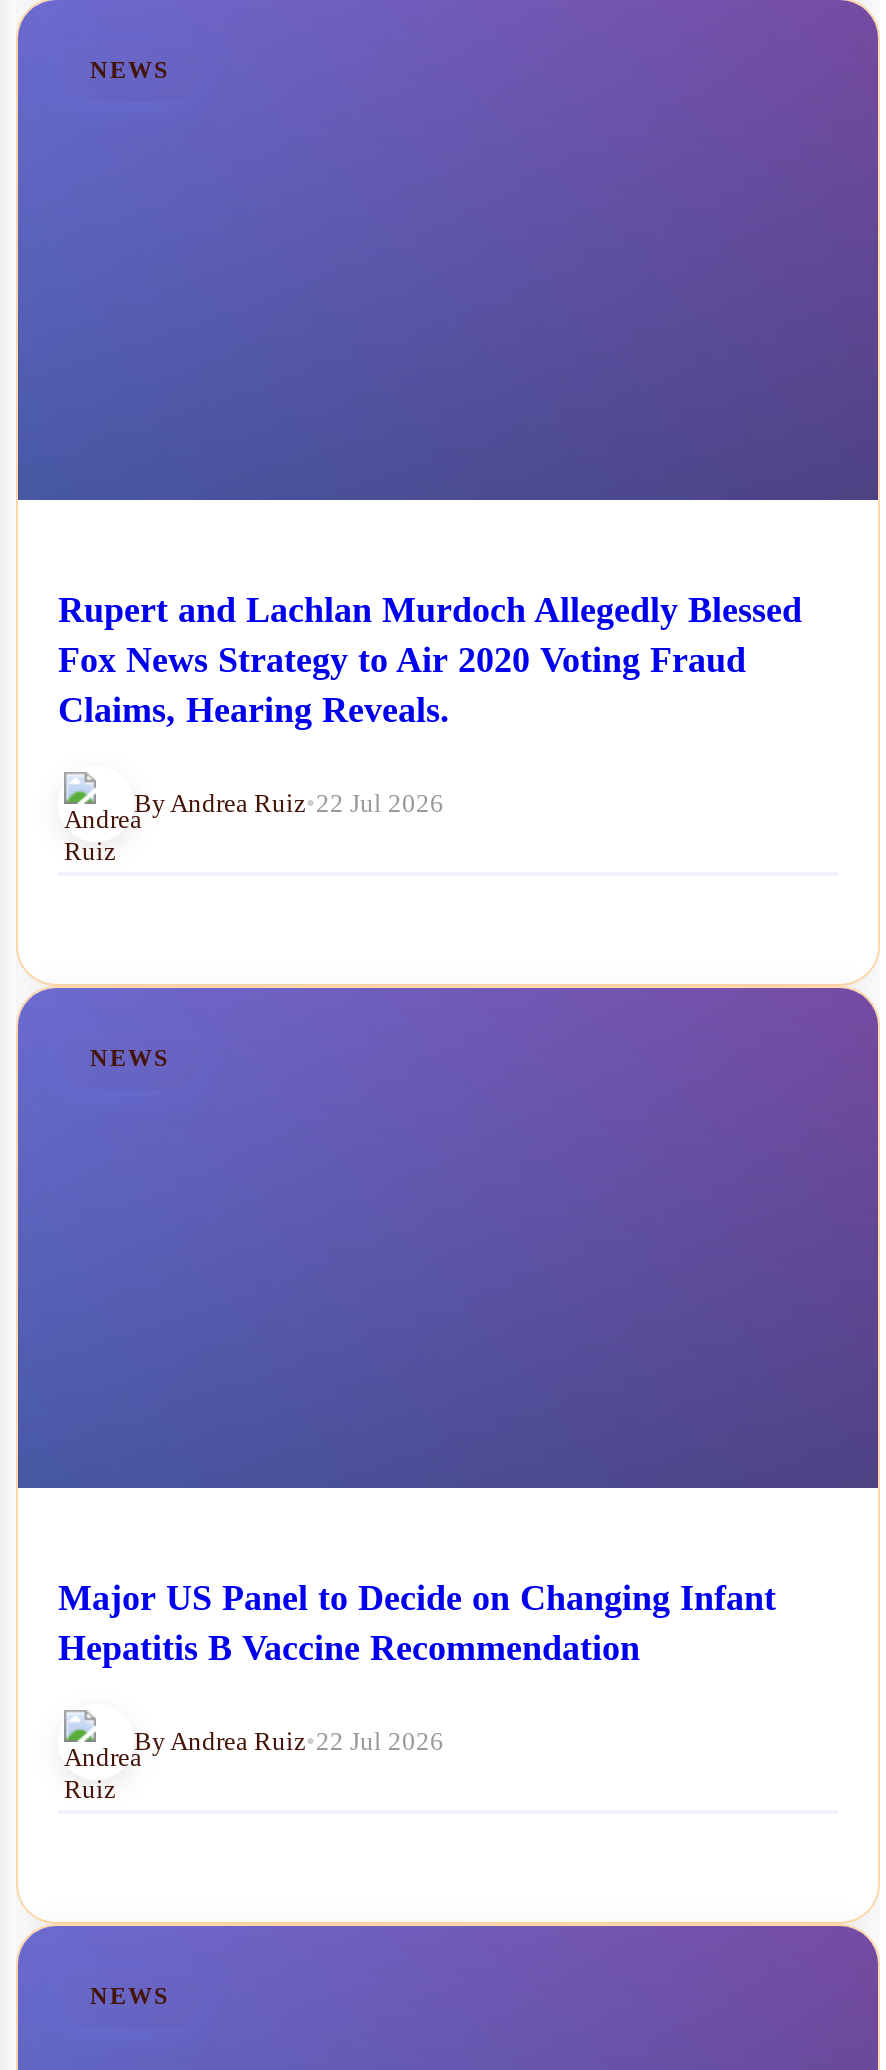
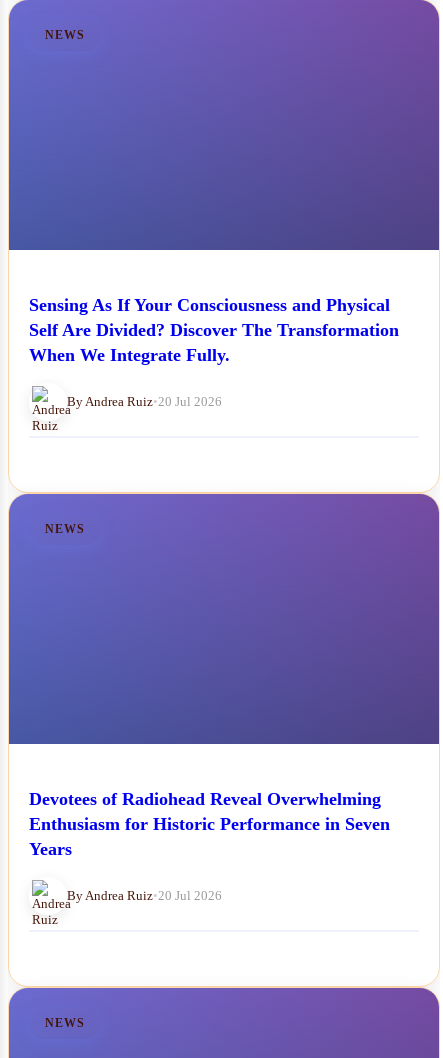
[58,590,802,730] Rupert and Lachlan Murdoch Allegedly Blessed | Fox News Strategy to Air 2020 Voting Fraud | Claims, Hearing Reveals. -> [29,295,399,365] Sensing As If Your Consciousness and Physical | Self Are Divided? Discover The Transformation | When We Integrate Fully.
[134,788,444,818] By Andrea Ruiz • 22 Jul 2026 -> [67,394,222,409] By Andrea Ruiz • 20 Jul 2026
[58,1578,776,1668] Major US Panel to Decide on Changing Infant | Hepatitis B Vaccine Recommendation -> [29,789,390,859] Devotees of Radiohead Reveal Overwhelming | Enthusiasm for Historic Performance in Seven | Years
[134,1726,444,1756] By Andrea Ruiz • 22 Jul 2026 -> [67,888,222,903] By Andrea Ruiz • 20 Jul 2026

